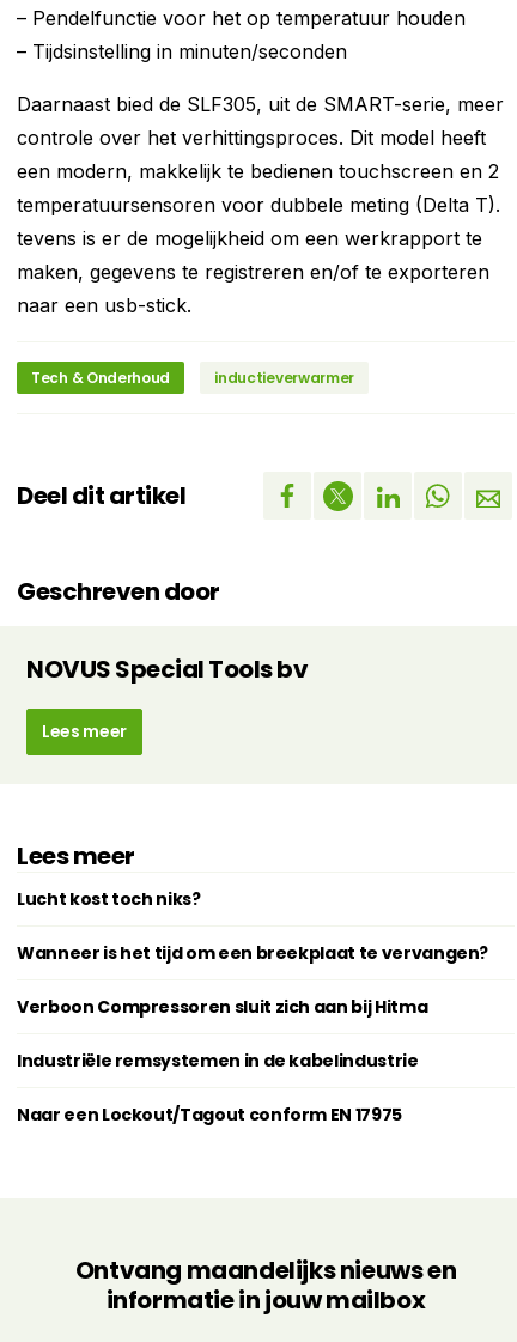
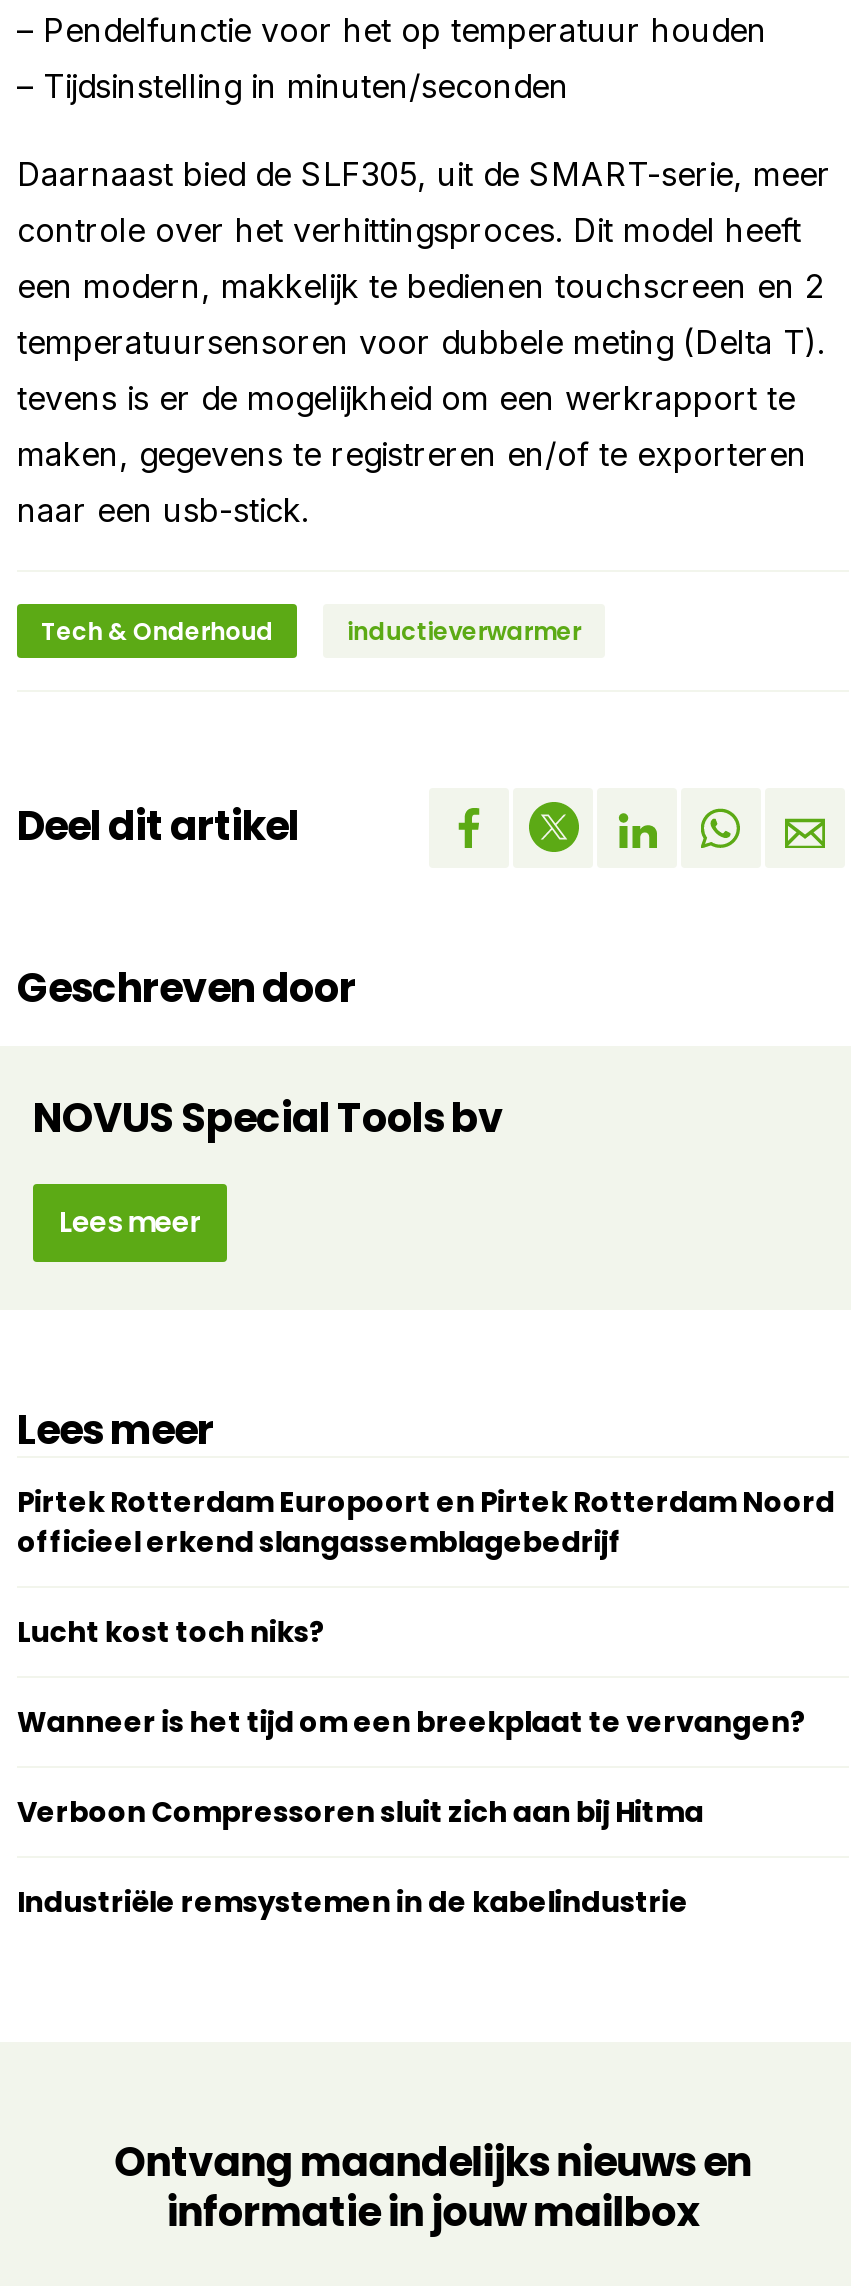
none -> [17,1482,835,1562] Pirtek Rotterdam Europoort en Pirtek Rotterdam Noord | officieel erkend slangassemblagebedrijf
moved [17,887,489,1073] -> [17,1612,805,1922]: Lucht kost toch niks? | Wanneer is het tijd om een breekplaat te vervangen? | Verboon Compressoren sluit zich aan bij Hitma | Industriële remsystemen in de kabelindustrie
[17,1103,402,1127] Naar een Lockout/Tagout conform EN 17975 -> none

